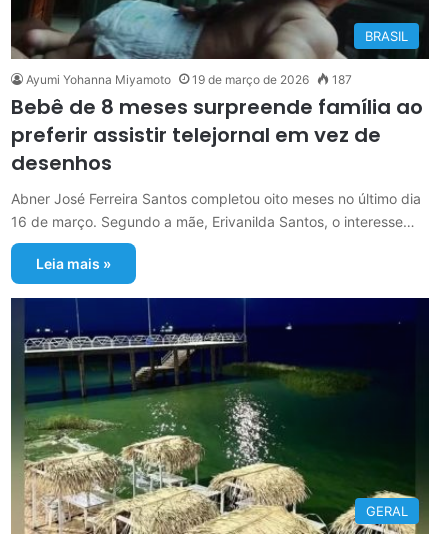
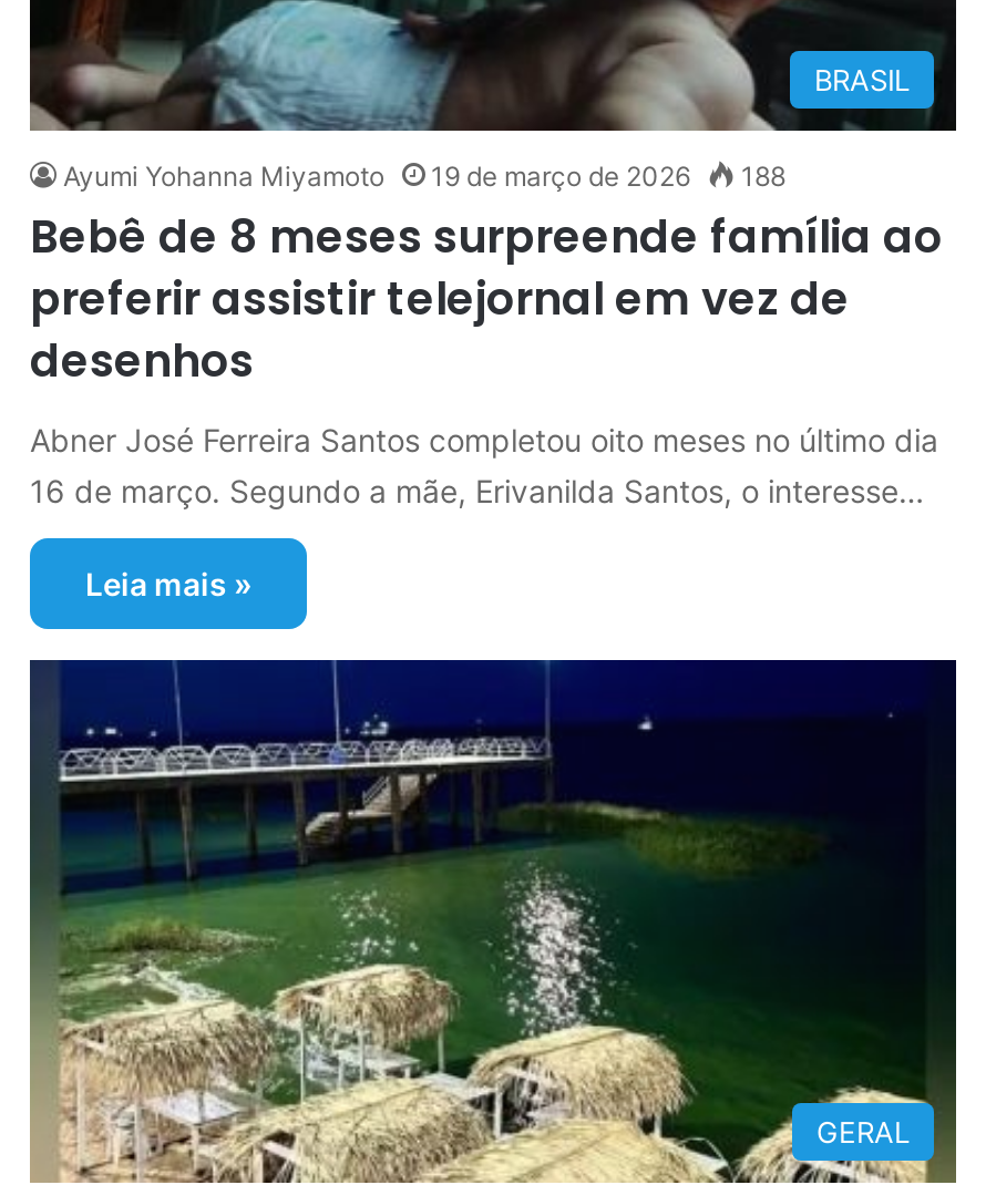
[26,72,352,87] Ayumi Yohanna Miyamoto 19 de março de 2026 187 -> [63,159,785,192] Ayumi Yohanna Miyamoto 19 de março de 2026 188

